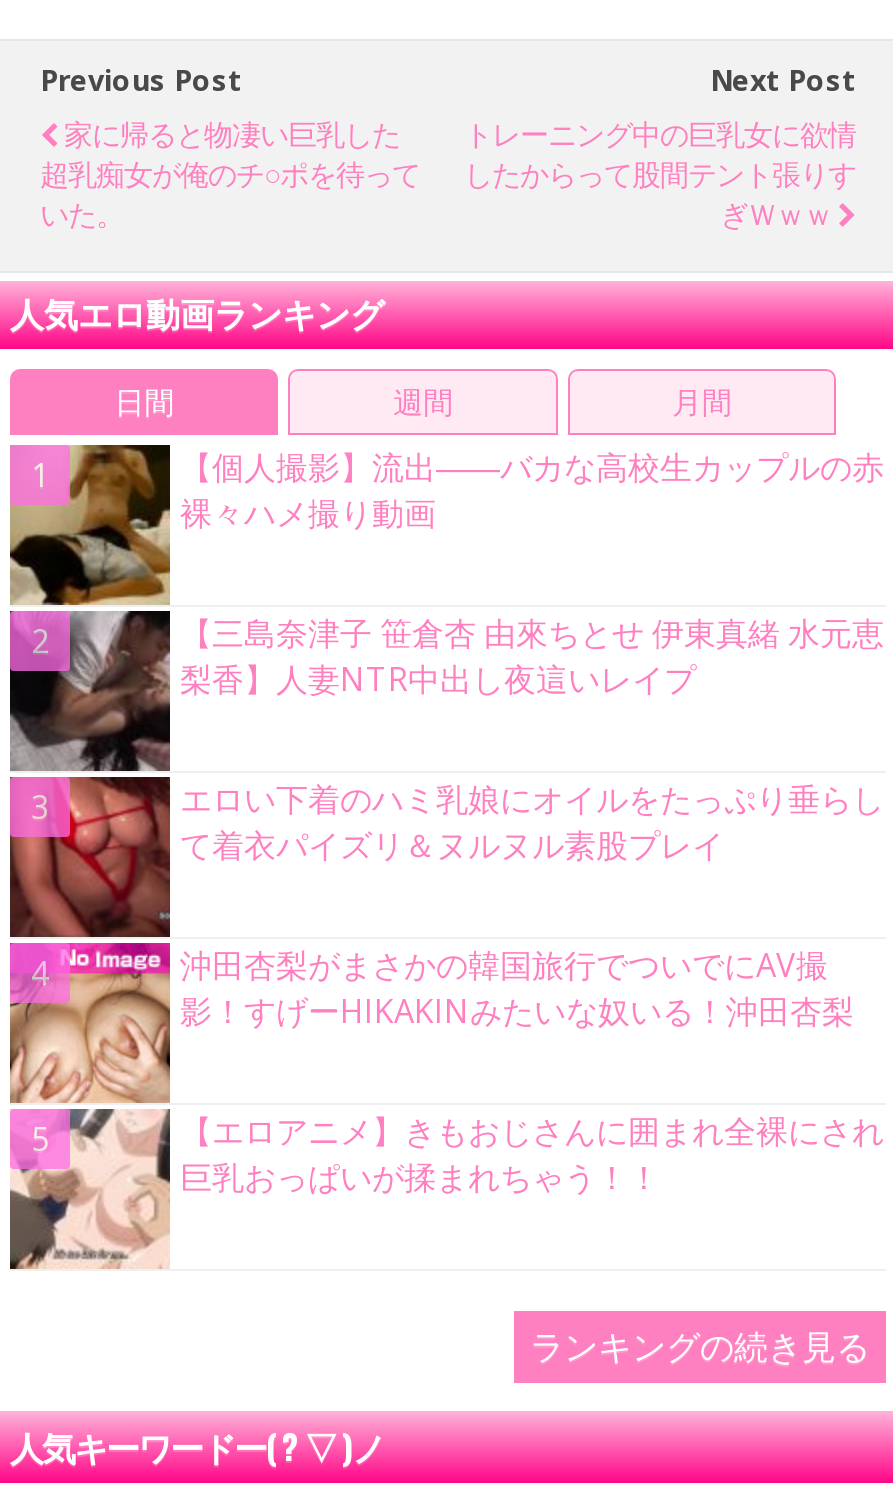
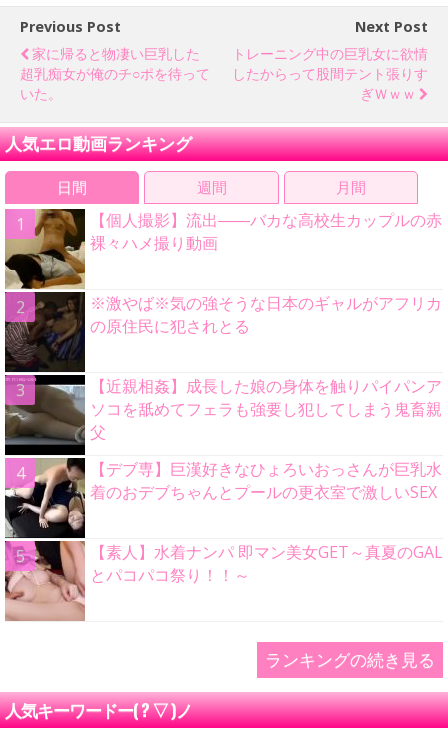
[8,610,884,1269] [image] | 【三島奈津子 笹倉杏 由來ちとせ 伊東真緒 水元恵 | 梨香】人妻NTR中出し夜這いレイプ -> [4,292,442,621] [image] | ※激やば※気の強そうな日本のギャルがアフリカ | の原住民に犯されとる
[180,776,884,866] エロい下着のハミ乳娘にオイルをたっぷり垂らし | て着衣パイズリ＆ヌルヌル素股プレイ -> [90,375,442,443] 【近親相姦】成長した娘の身体を触りパイパンア | ソコを舐めてフェラも強要し犯してしまう鬼畜親 | 父
[180,942,854,1032] 沖田杏梨がまさかの韓国旅行でついでにAV撮 | 影！すげーHIKAKINみたいな奴いる！沖田杏梨 -> [90,458,442,503] 【デブ専】巨漢好きなひょろいおっさんが巨乳水 | 着のおデブちゃんとプールの更衣室で激しいSEX
[180,1108,884,1198] 【エロアニメ】きもおじさんに囲まれ全裸にされ | 巨乳おっぱいが揉まれちゃう！！ -> [90,541,443,586] 【素人】水着ナンパ 即マン美女GET～真夏のGAL | とパコパコ祭り！！～

